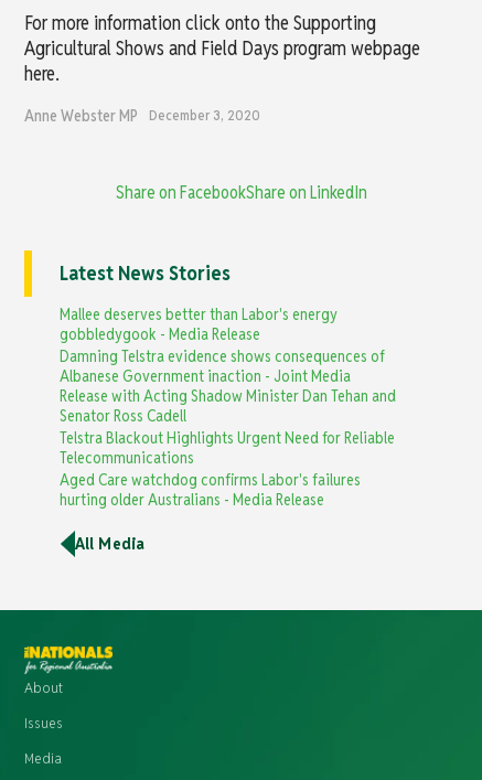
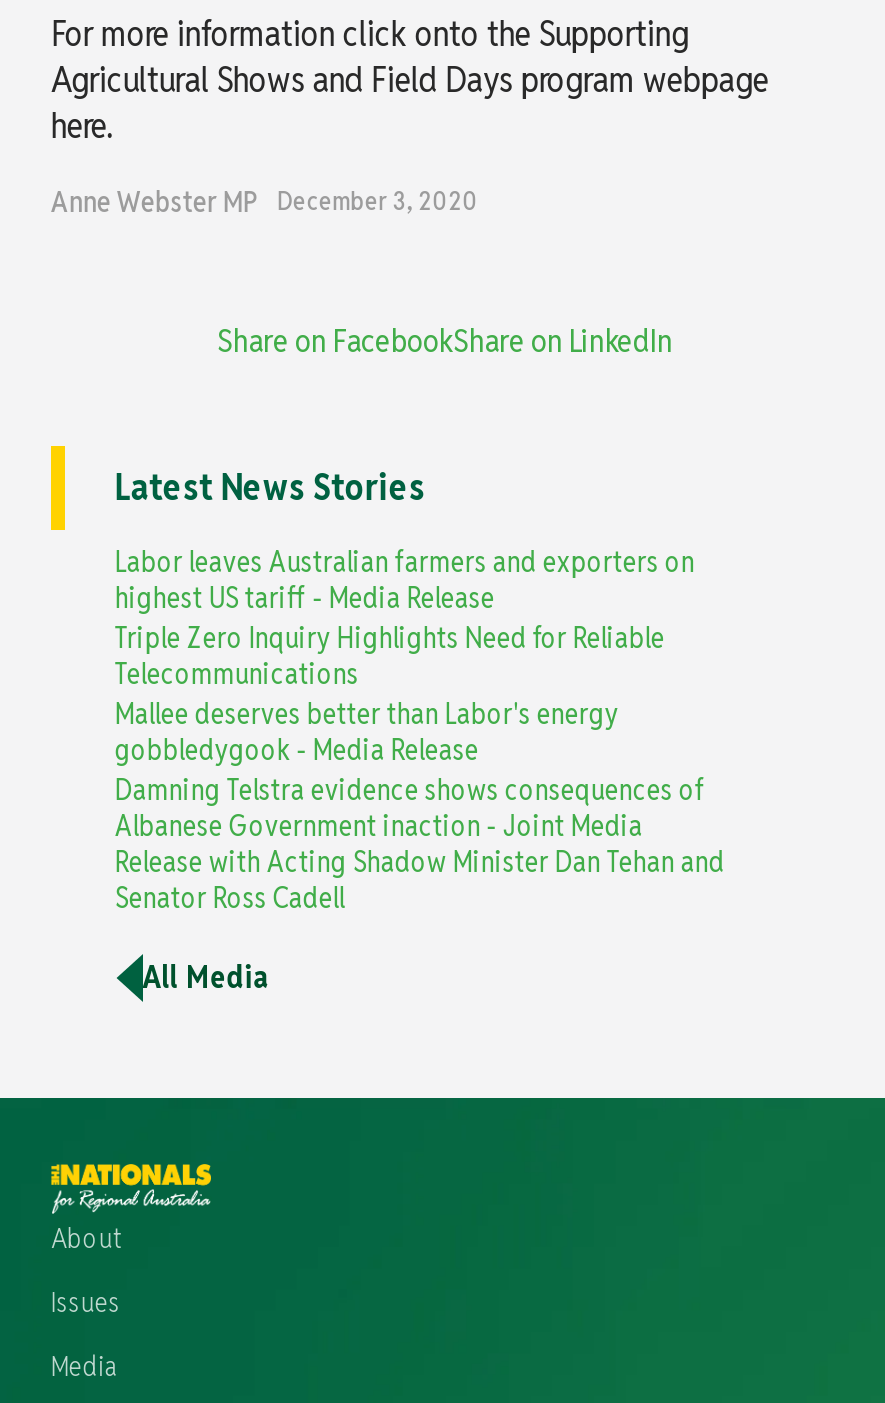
none -> [115,541,695,655] Labor leaves Australian farmers and exporters on | highest US tariff - Media Release | Triple Zero Inquiry Highlights Need for Reliable
moved [59,303,396,425] -> [115,693,725,915]: Mallee deserves better than Labor's energy | gobbledygook - Media Release | Damning Telstra evidence shows consequences of | Albanese Government inaction - Joint Media | Release with Acting Shadow Minister Dan Tehan and | Senator Ross Cadell
[59,427,395,509] Telstra Blackout Highlights Urgent Need for Reliable | Aged Care watchdog confirms Labor's failures | hurting older Australians - Media Release -> none
moved [59,446,194,467] -> [115,653,359,691]: Telecommunications

